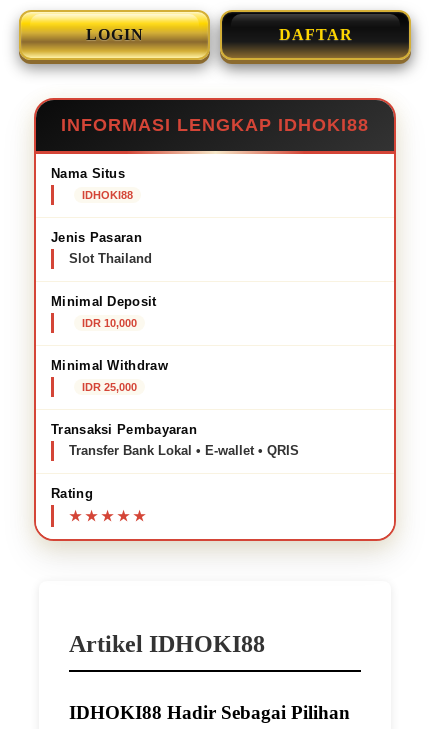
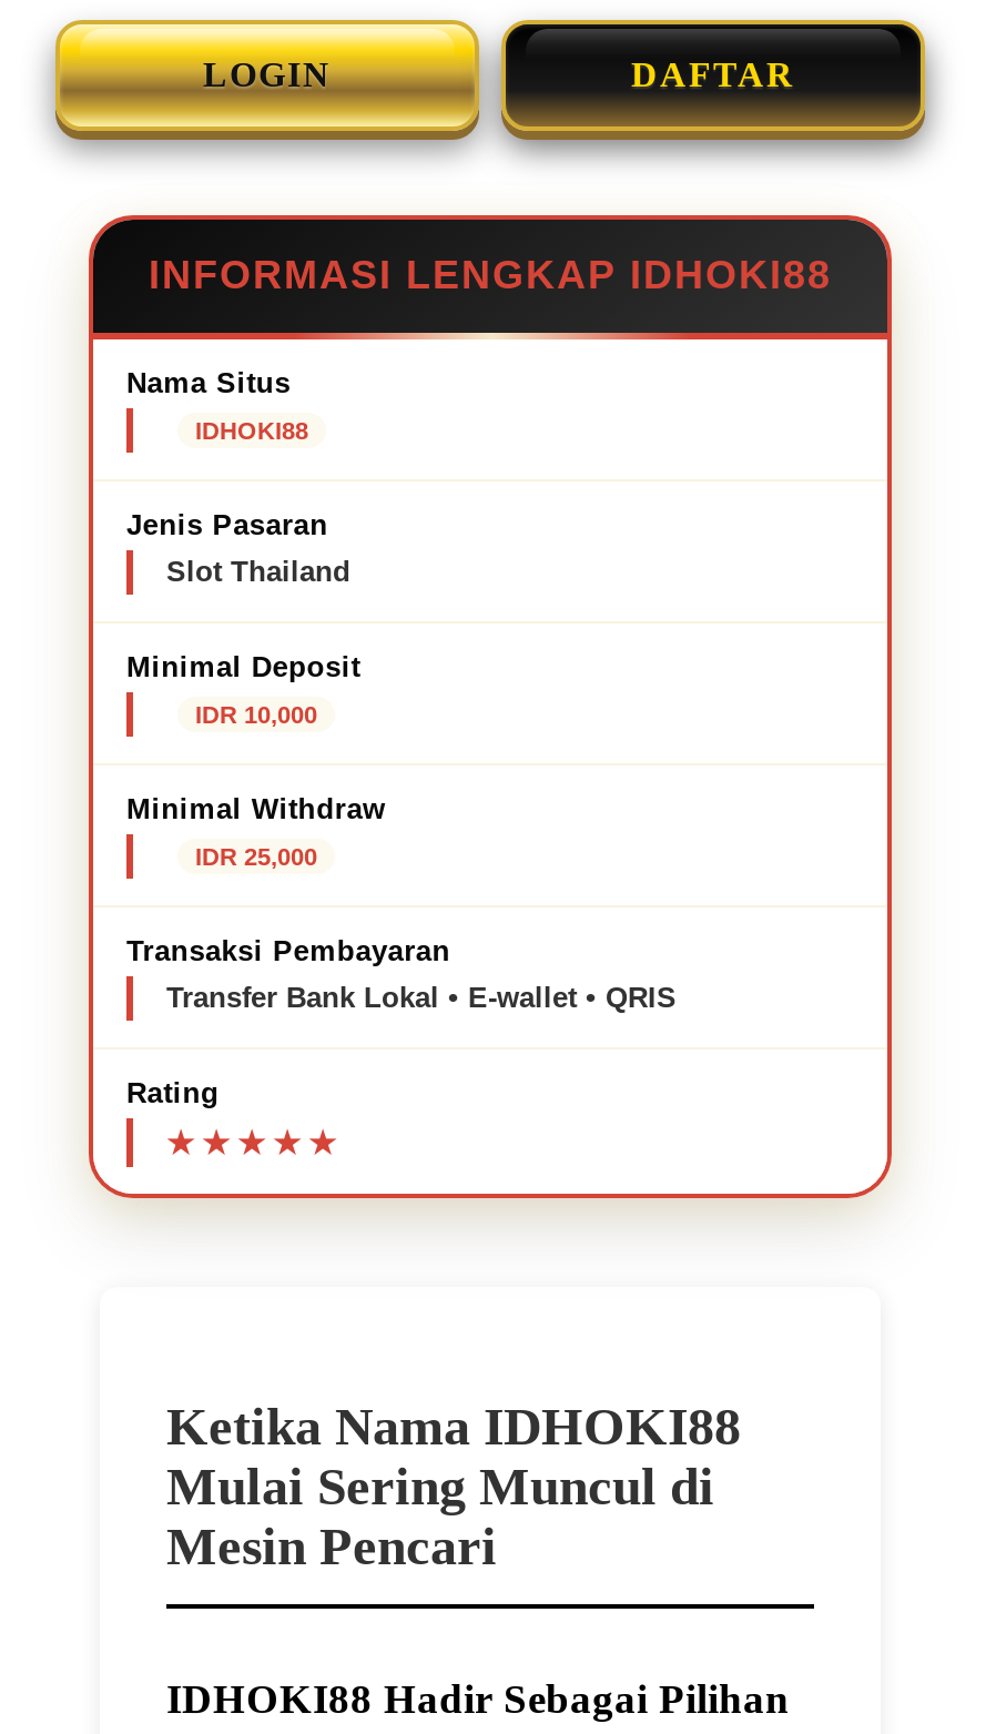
[69,631,265,657] Artikel IDHOKI88 -> [166,1397,741,1575] Ketika Nama IDHOKI88 | Mulai Sering Muncul di | Mesin Pencari

